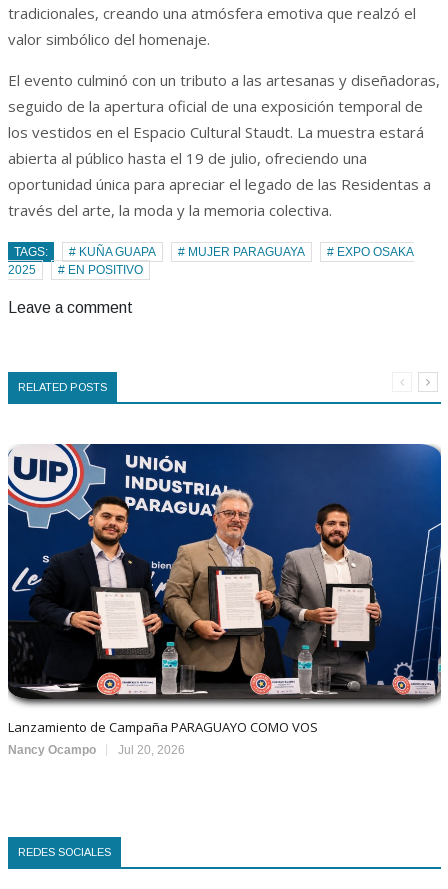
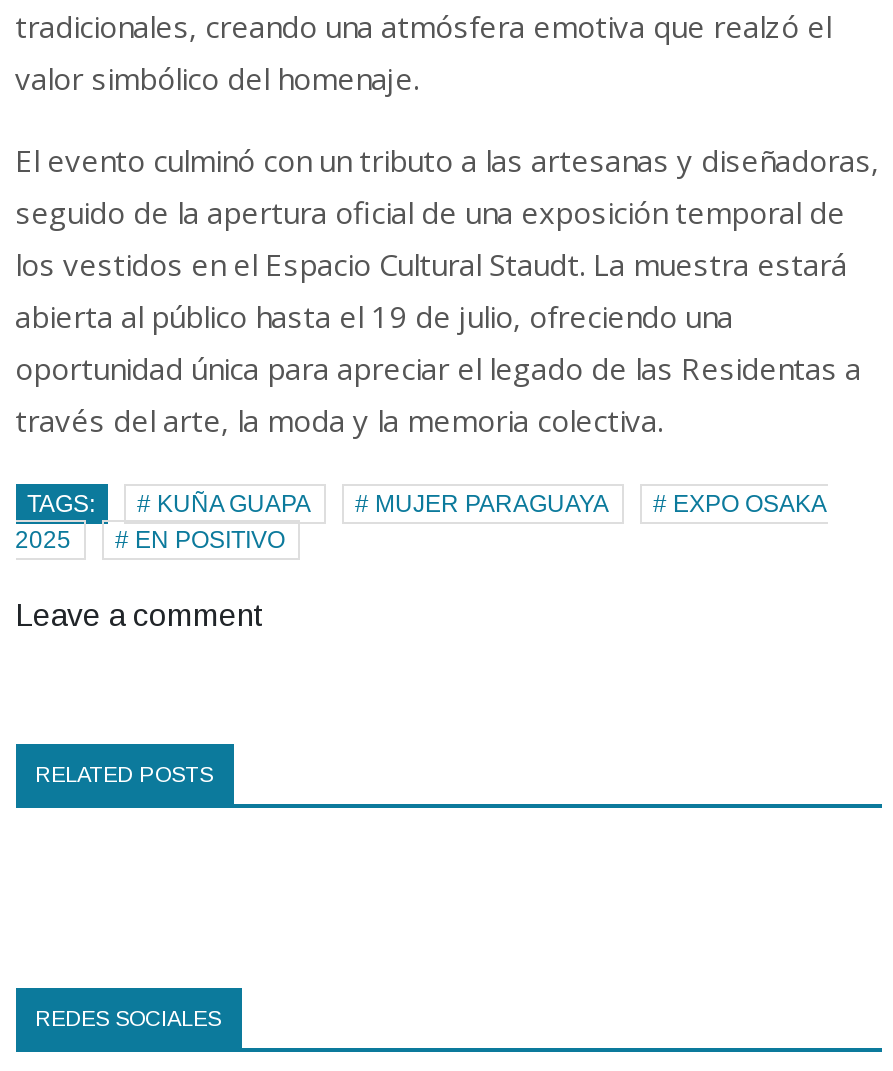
[7,443,442,757] [image] | Lanzamiento de Campaña PARAGUAYO COMO VOS | Nancy Ocampo | Jul 20, 2026 -> none

